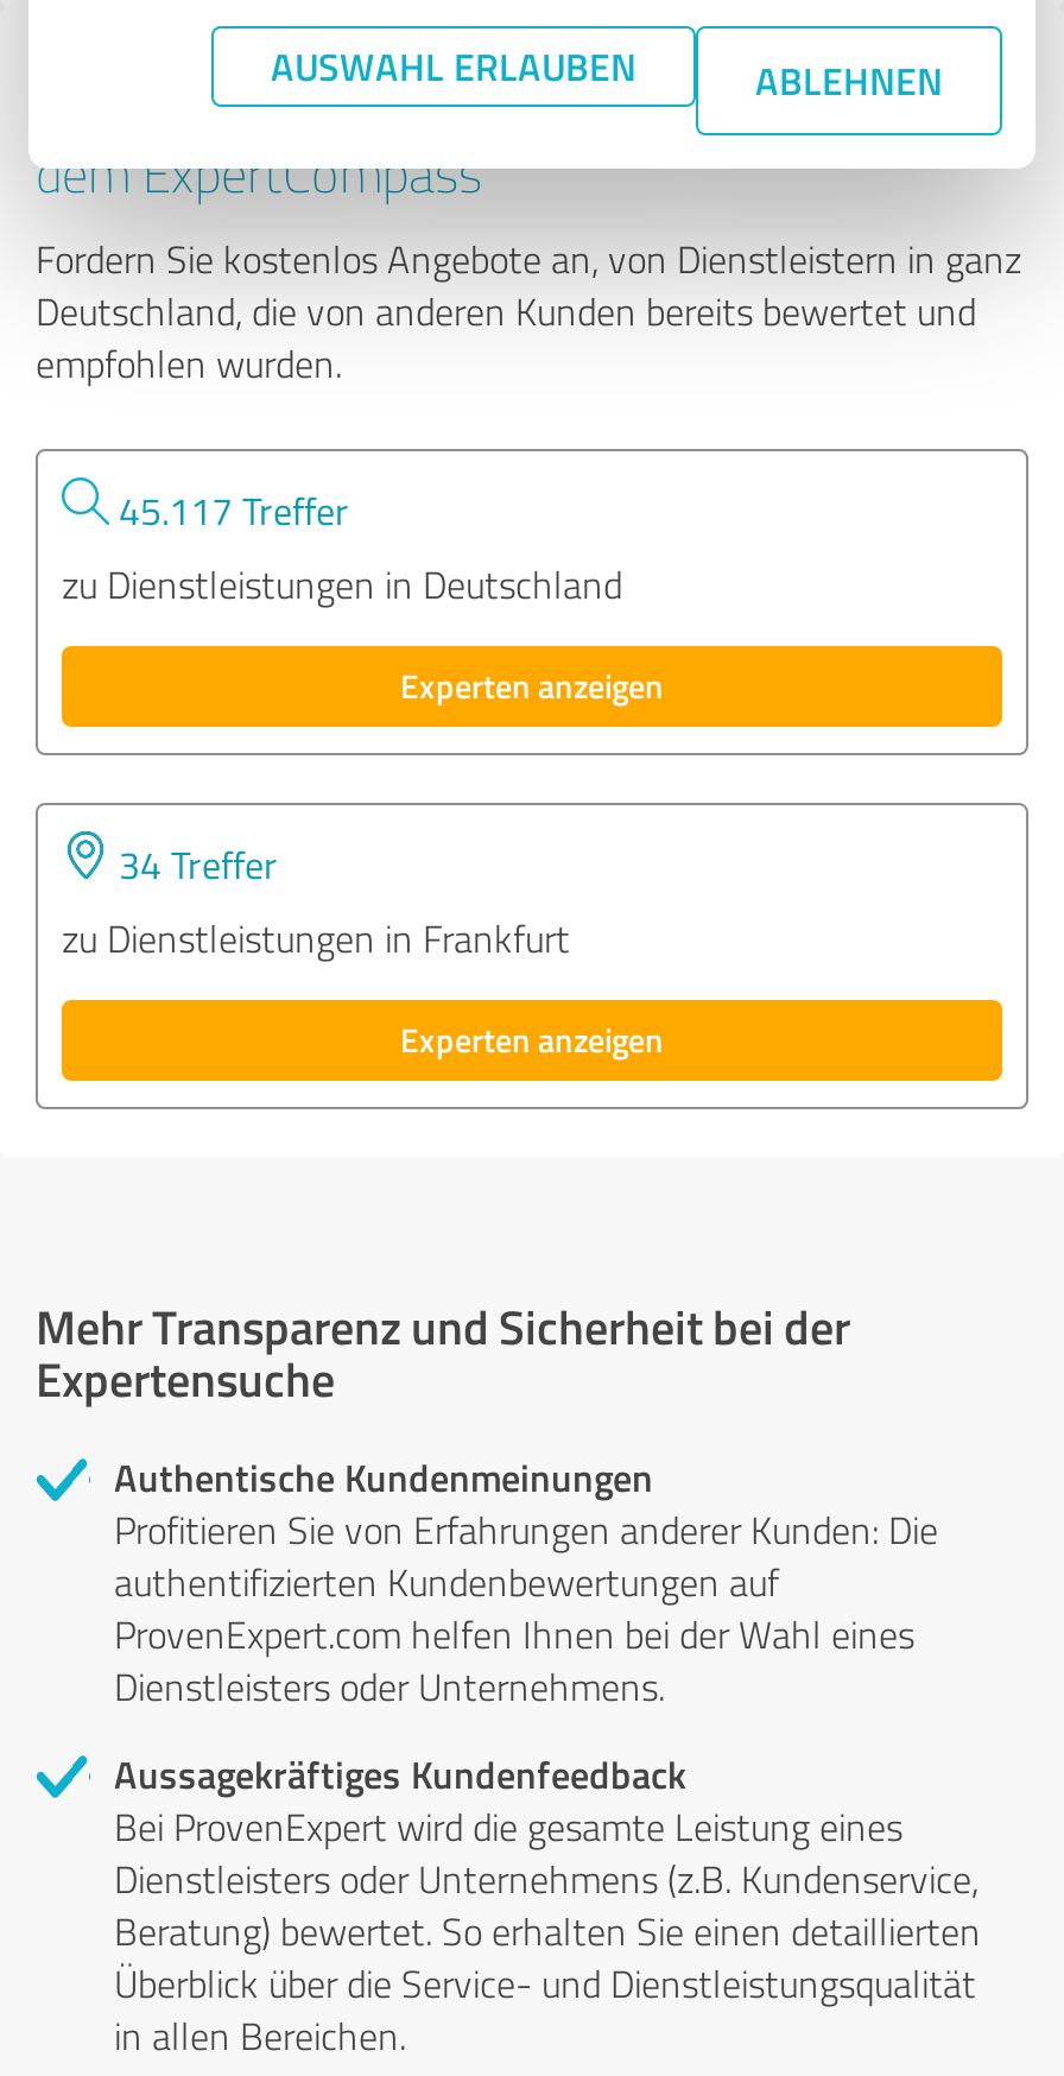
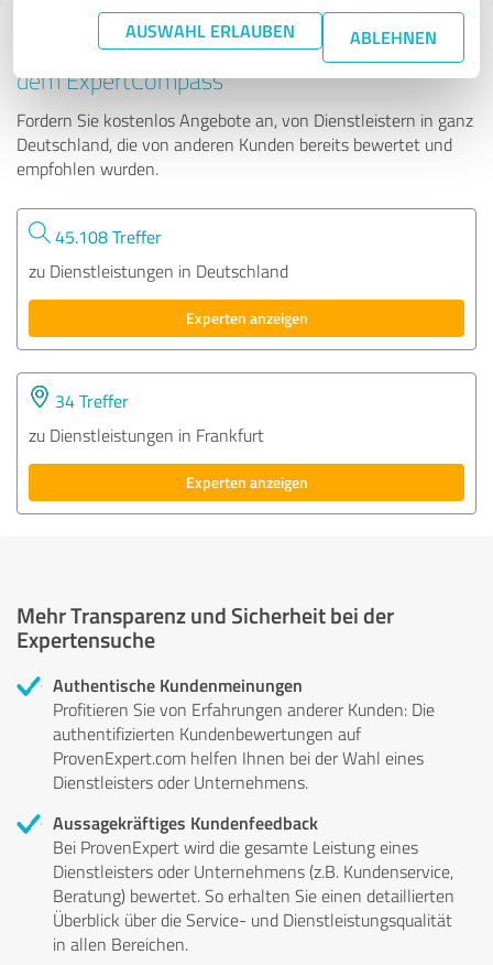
[109,484,349,536] 45.117 Treffer -> [51,224,162,249] 45.108 Treffer

